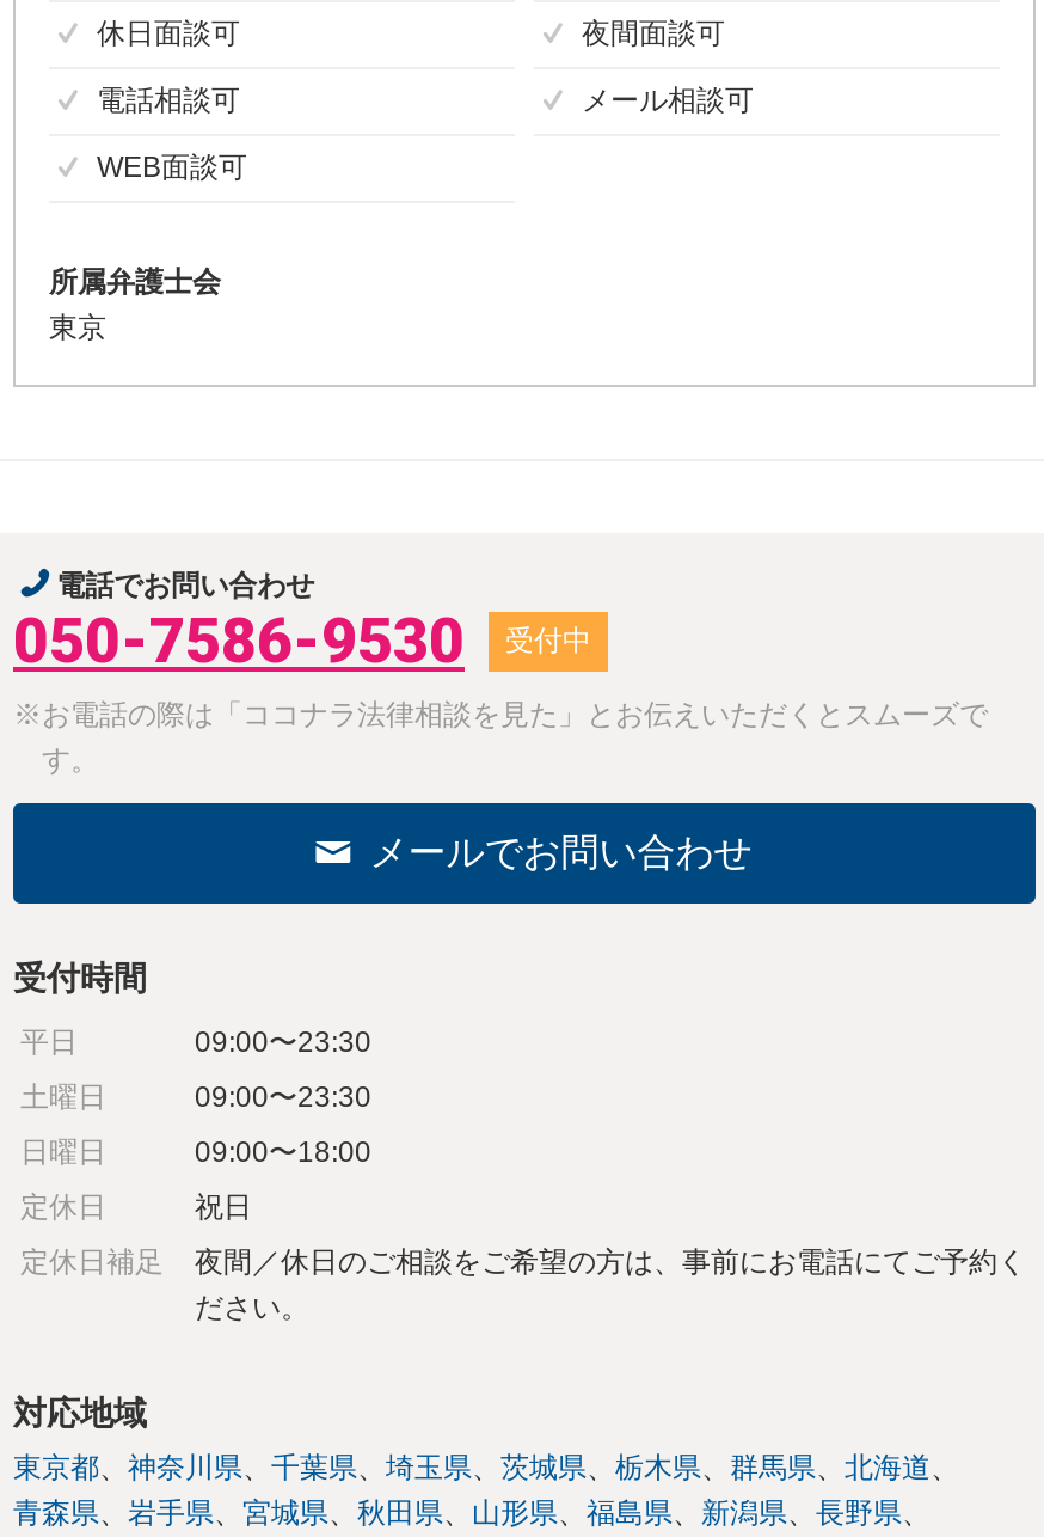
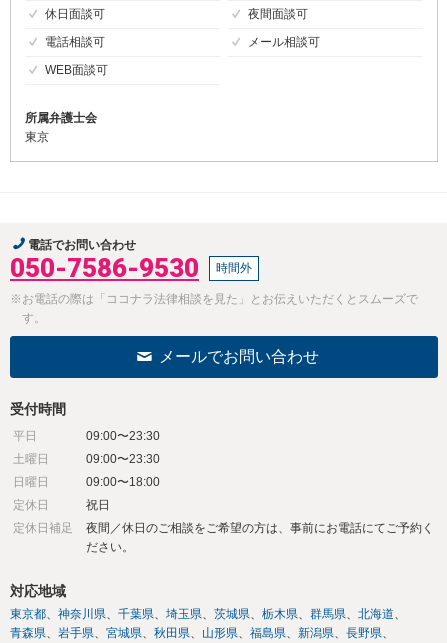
[505,624,591,657] 受付中 -> [216,261,252,275] 時間外

